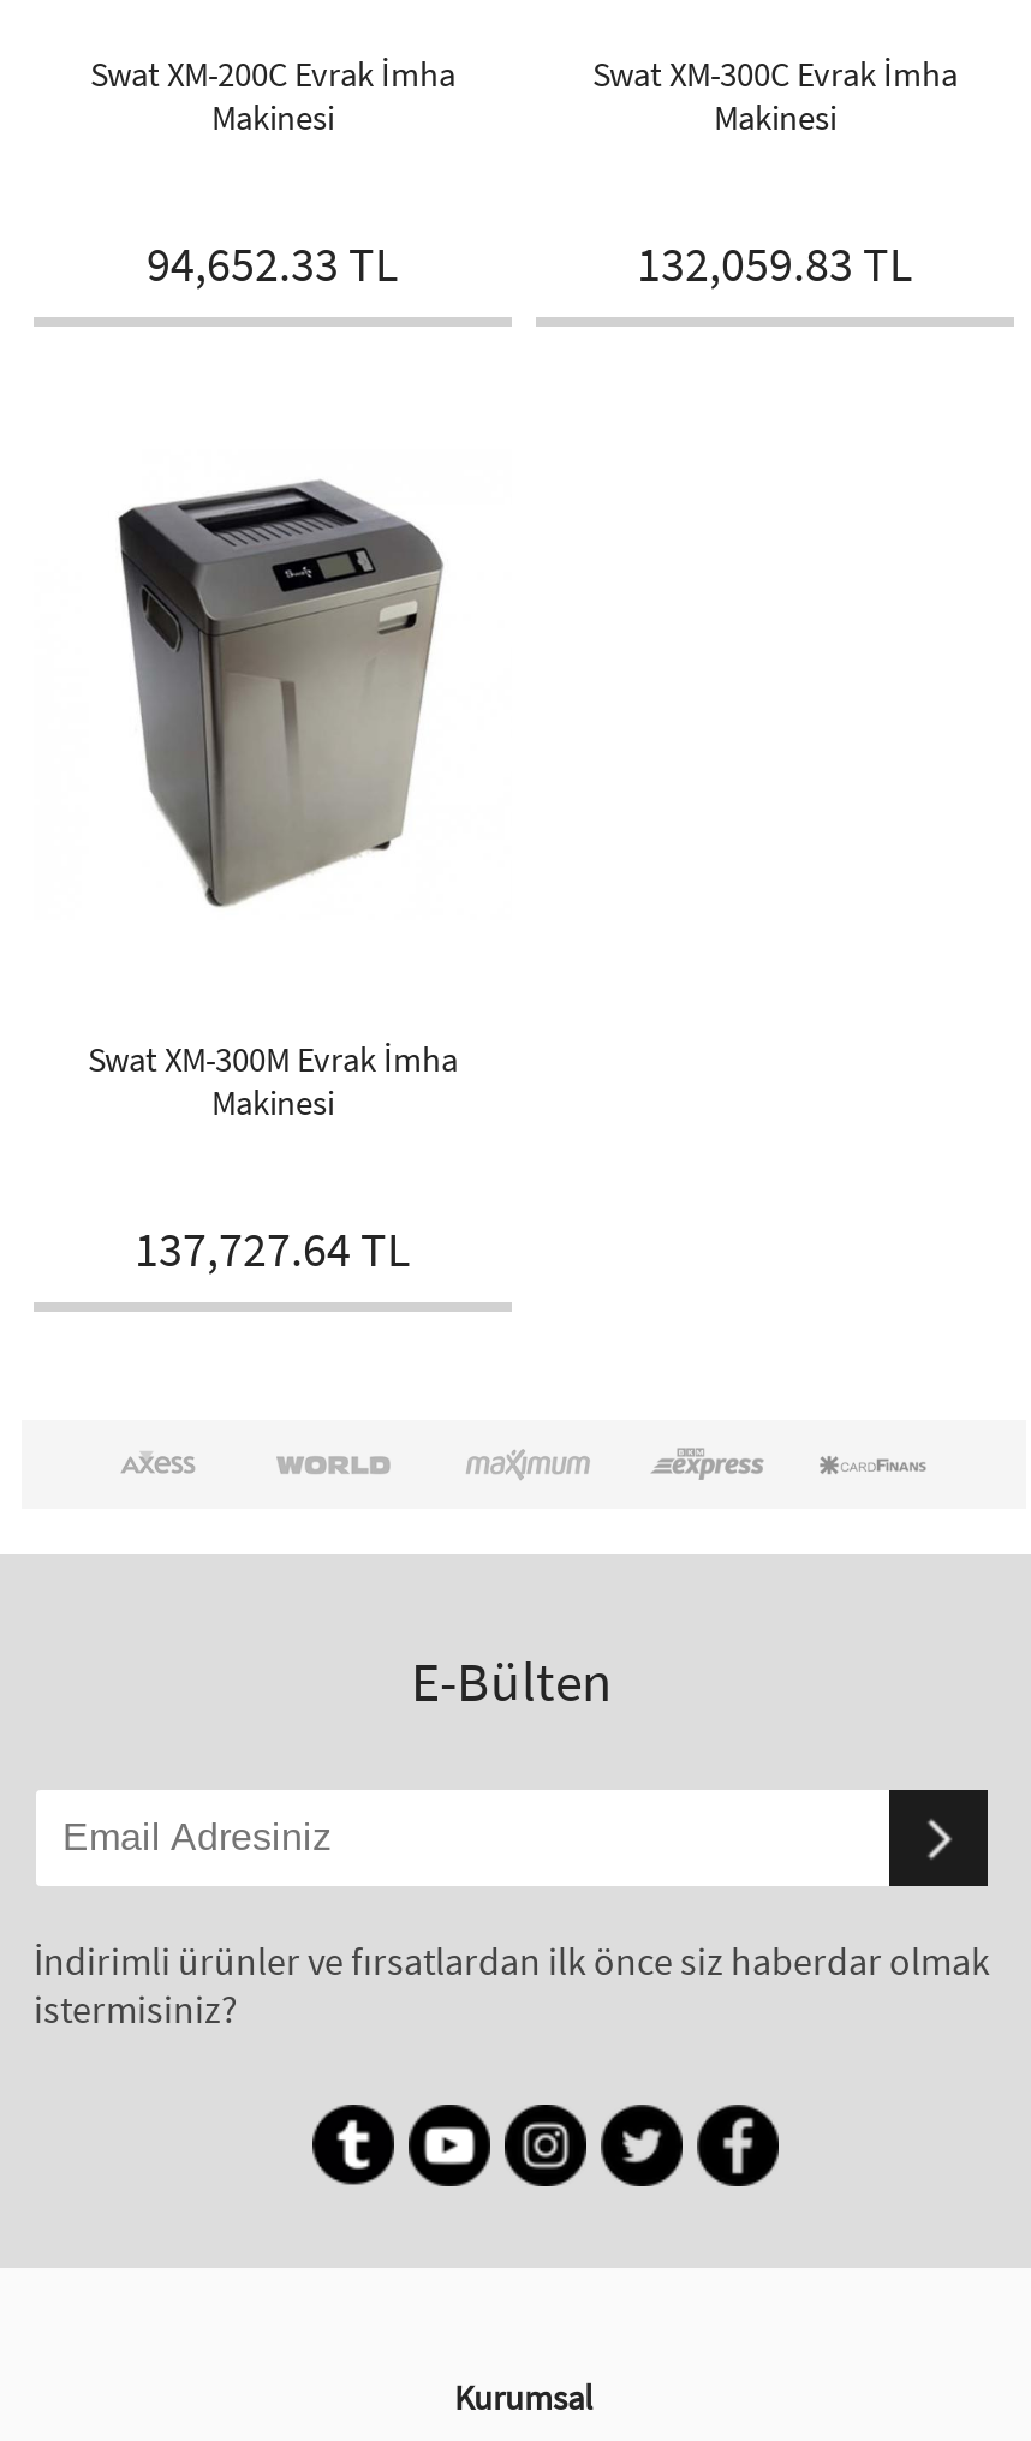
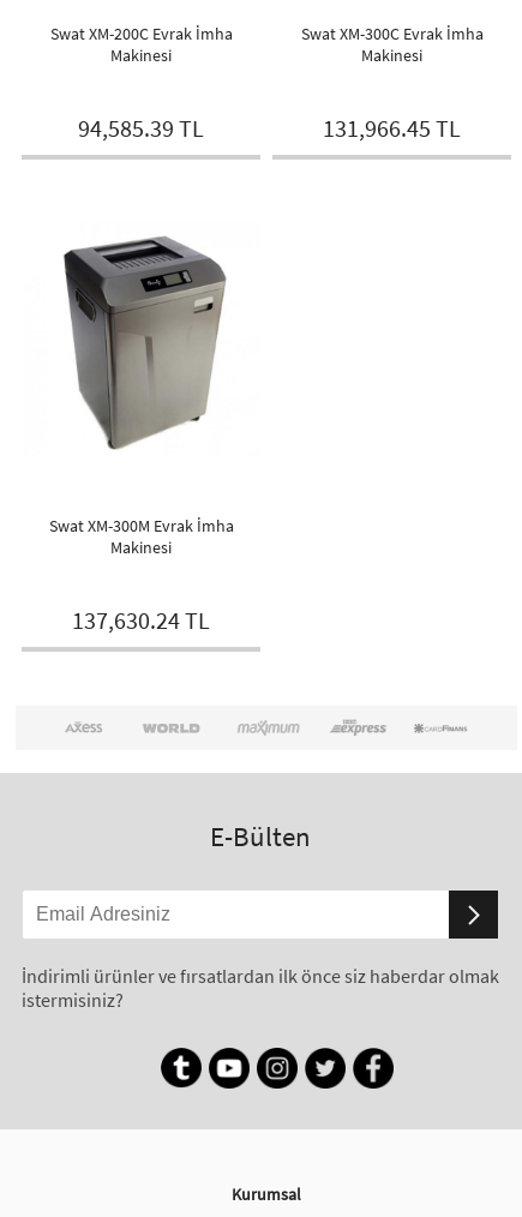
[147,233,399,296] 94,652.33 TL -> [78,113,204,144] 94,585.39 TL
[637,233,913,296] 132,059.83 TL -> [323,113,461,144] 131,966.45 TL
[135,1218,411,1281] 137,727.64 TL -> [72,605,210,636] 137,630.24 TL

